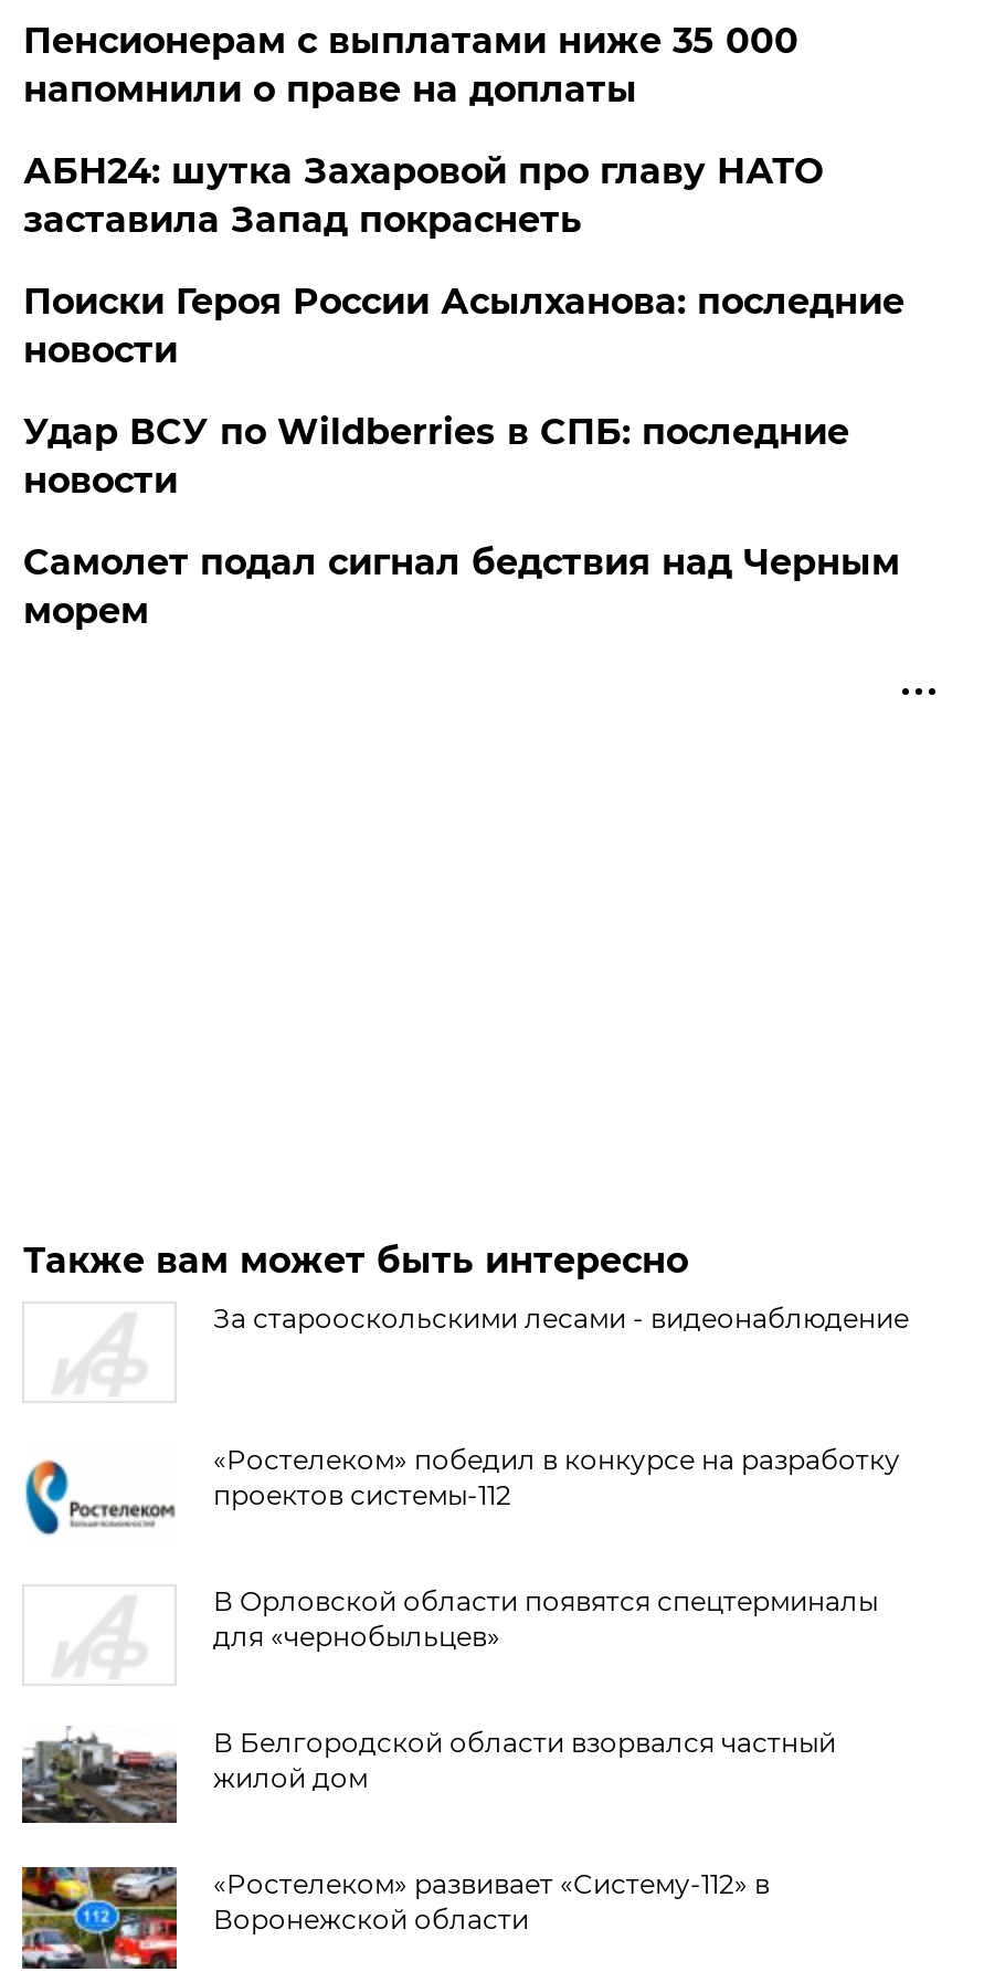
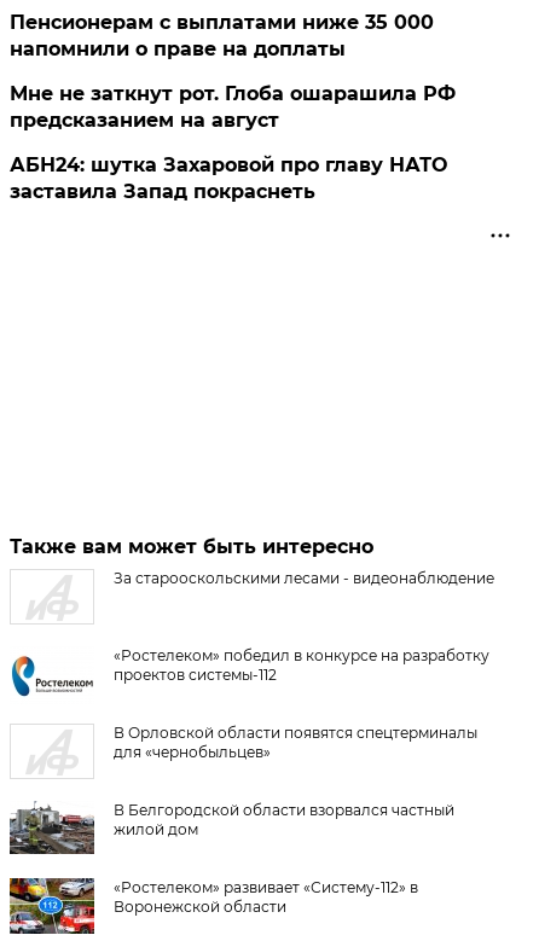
none -> [10,82,456,131] Мне не заткнут рот. Глоба ошарашила РФ | предсказанием на август
moved [23,150,823,240] -> [10,153,448,203]: АБН24: шутка Захаровой про главу НАТО | заставила Запад покраснеть
[23,280,904,632] Поиски Героя России Асылханова: последние | новости | Удар ВСУ по Wildberries в СПБ: последние | новости | Самолет подал сигнал бедствия над Черным | морем -> none

